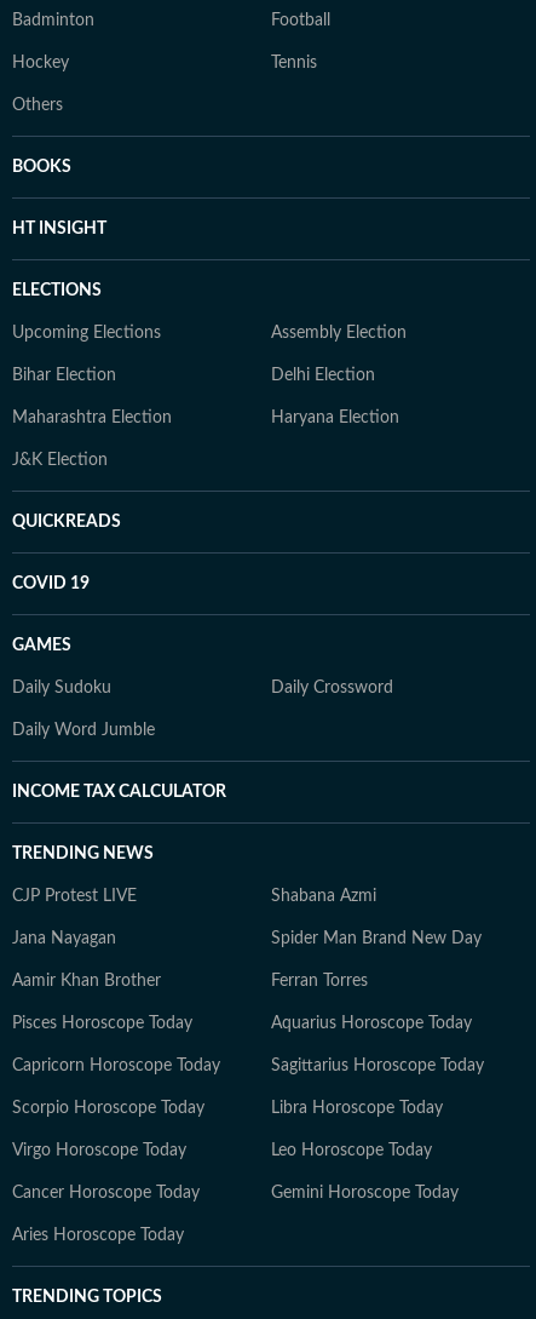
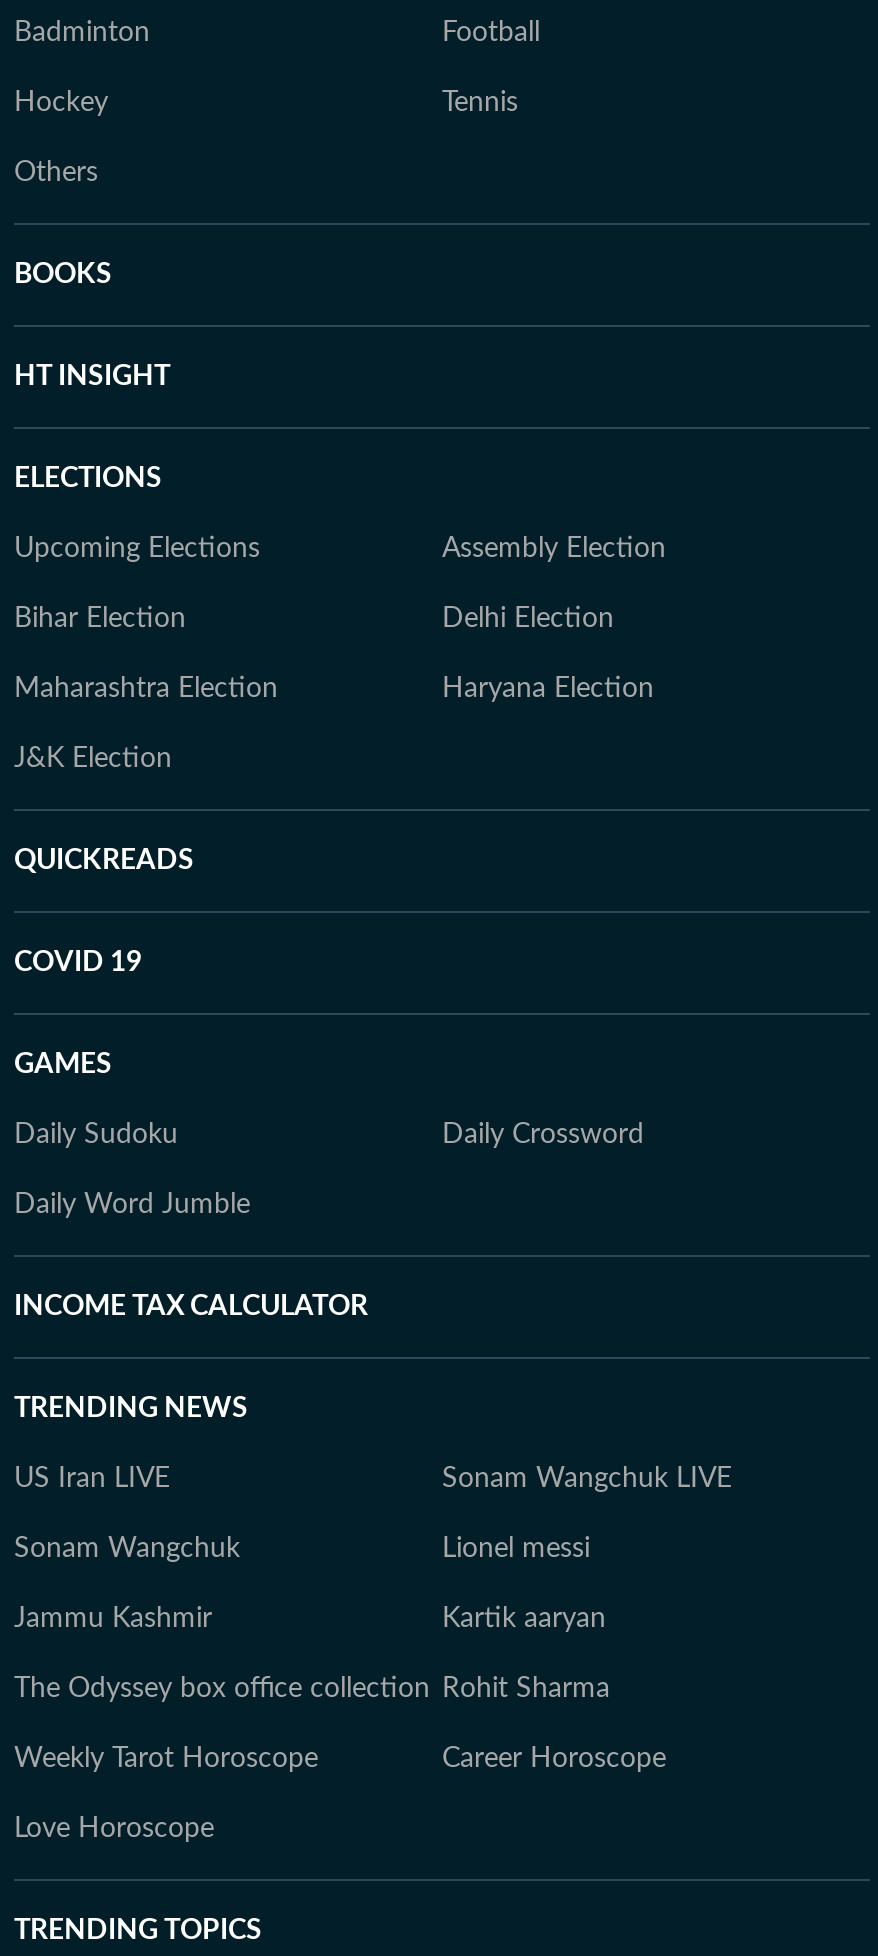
[12,888,484,1244] CJP Protest LIVE | Shabana Azmi | Jana Nayagan | Spider Man Brand New Day | Aamir Khan Brother | Ferran Torres | Pisces Horoscope Today | Aquarius Horoscope Today | Capricorn Horoscope Today | Sagittarius Horoscope Today | Scorpio Horoscope Today | Libra Horoscope Today | Virgo Horoscope Today | Leo Horoscope Today | Cancer Horoscope Today | Gemini Horoscope Today | Aries Horoscope Today -> [14,1465,732,1843] US Iran LIVE | Sonam Wangchuk LIVE | Sonam Wangchuk | Lionel messi | Jammu Kashmir | Kartik aaryan | The Odyssey box office collection Rohit Sharma | Weekly Tarot Horoscope | Career Horoscope | Love Horoscope

